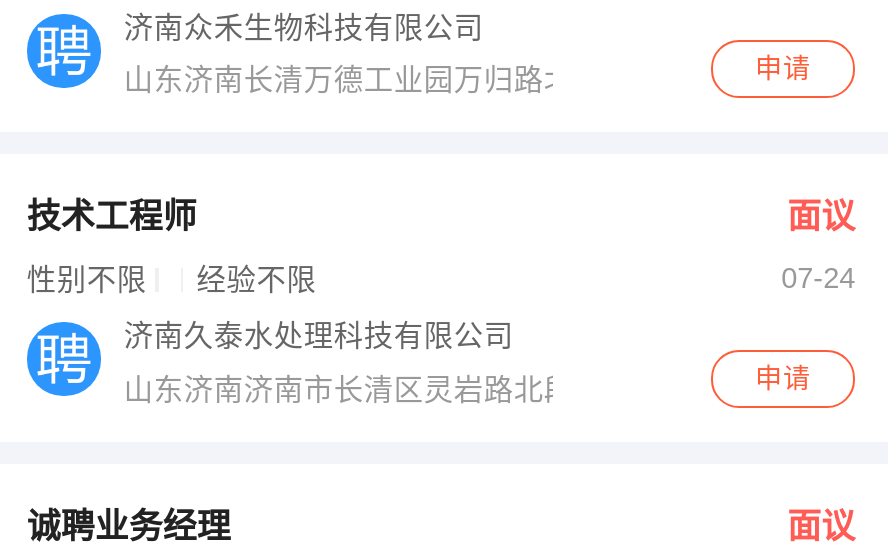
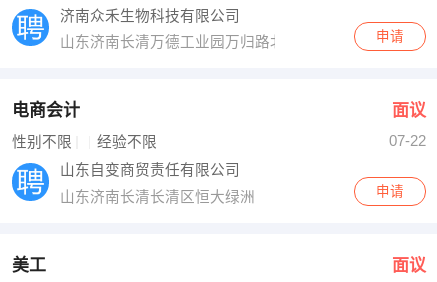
[27,199,197,237] 技术工程师 -> [12,101,80,120] 电商会计
[781,262,855,294] 07-24 -> [389,133,426,149] 07-22
[124,320,522,352] 济南久泰水处理科技有限公司 -> [60,162,244,178] 山东自变商贸责任有限公司
[124,373,582,405] 山东济南济南市长清区灵岩路北段 -> [60,189,259,205] 山东济南长清长清区恒大绿洲
[27,508,231,546] 诚聘业务经理 -> [12,256,46,275] 美工

